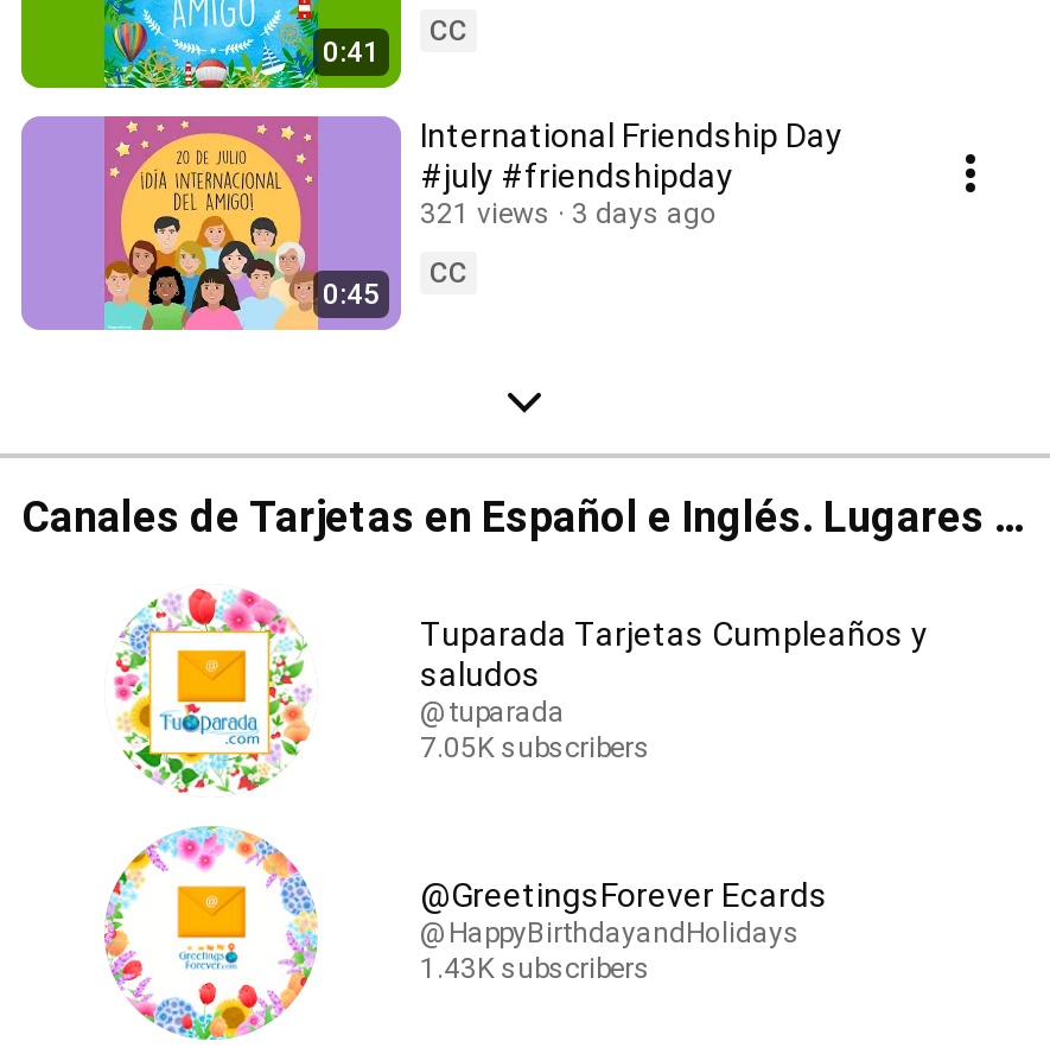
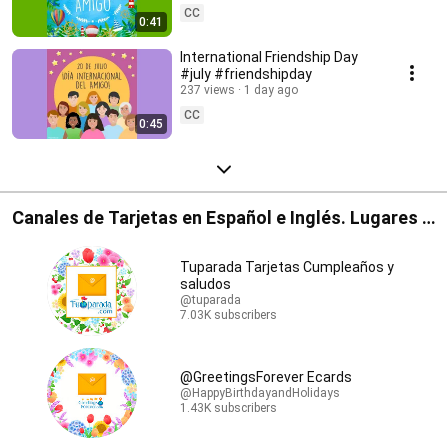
[420,197,551,230] 321 views -> [180,83,235,97] 237 views
[572,197,717,230] 3 days ago -> [244,83,298,97] 1 day ago
[420,731,650,764] 7.05K subscribers -> [180,308,277,322] 7.03K subscribers

